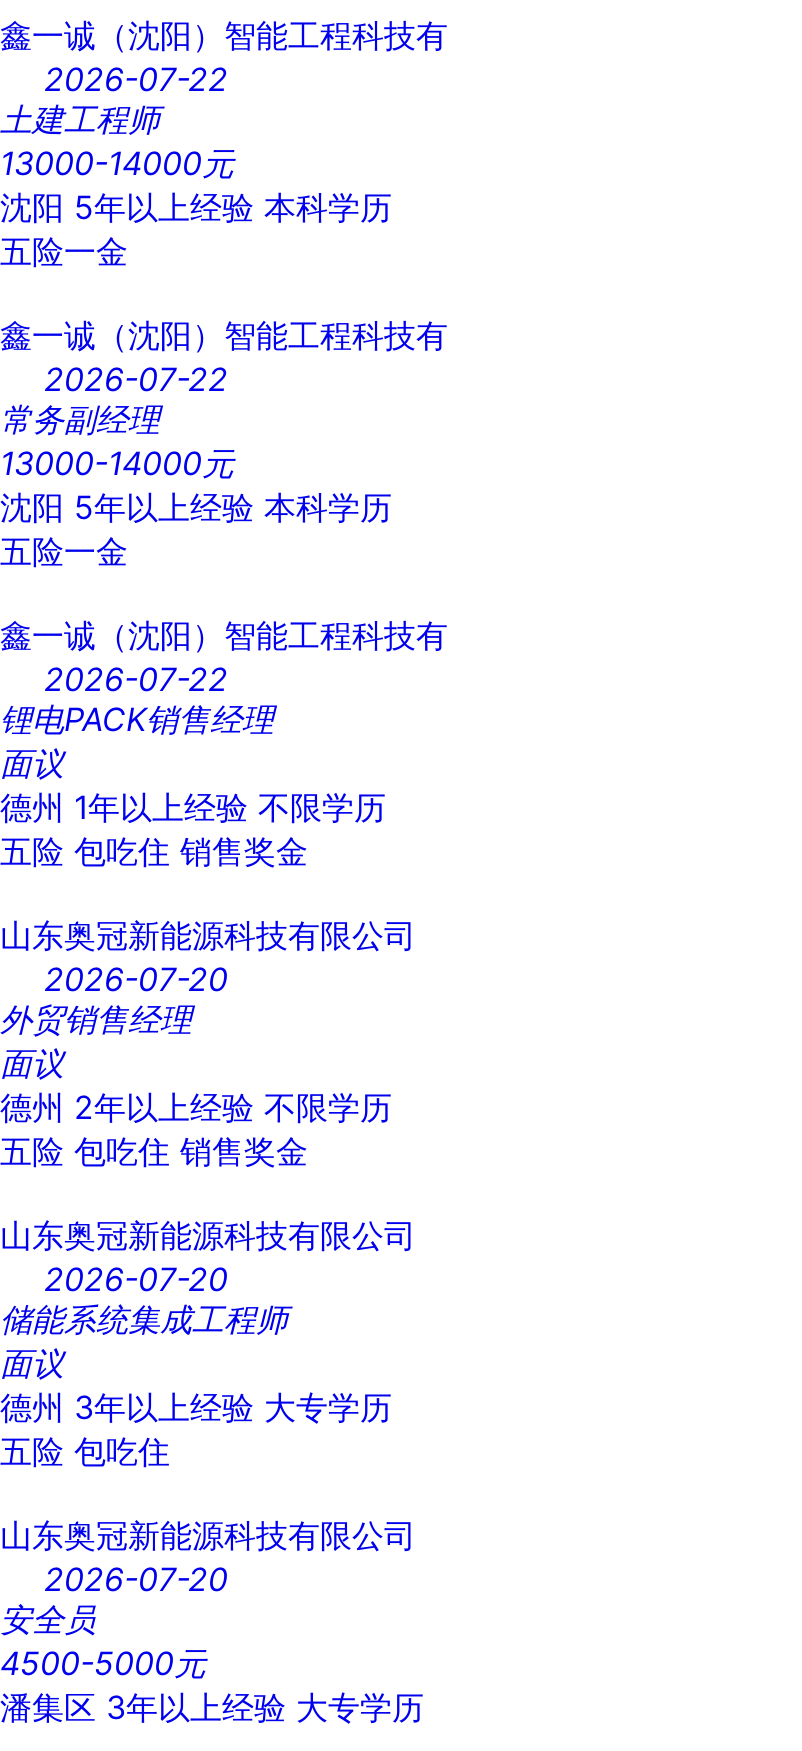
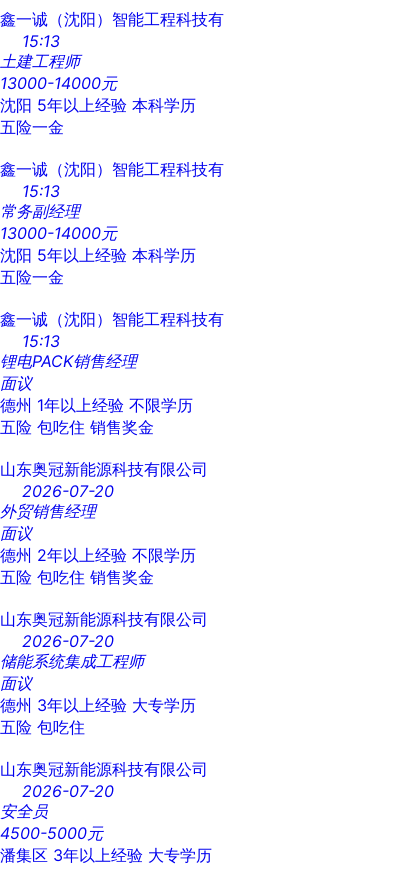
[44,60,228,100] 2026-07-22 -> [22,31,60,51] 15:13
[44,360,228,400] 2026-07-22 -> [22,181,60,201] 15:13
[44,660,228,700] 2026-07-22 -> [22,331,60,351] 15:13

